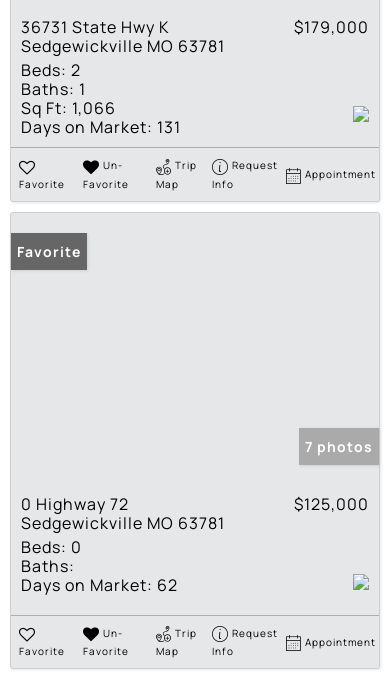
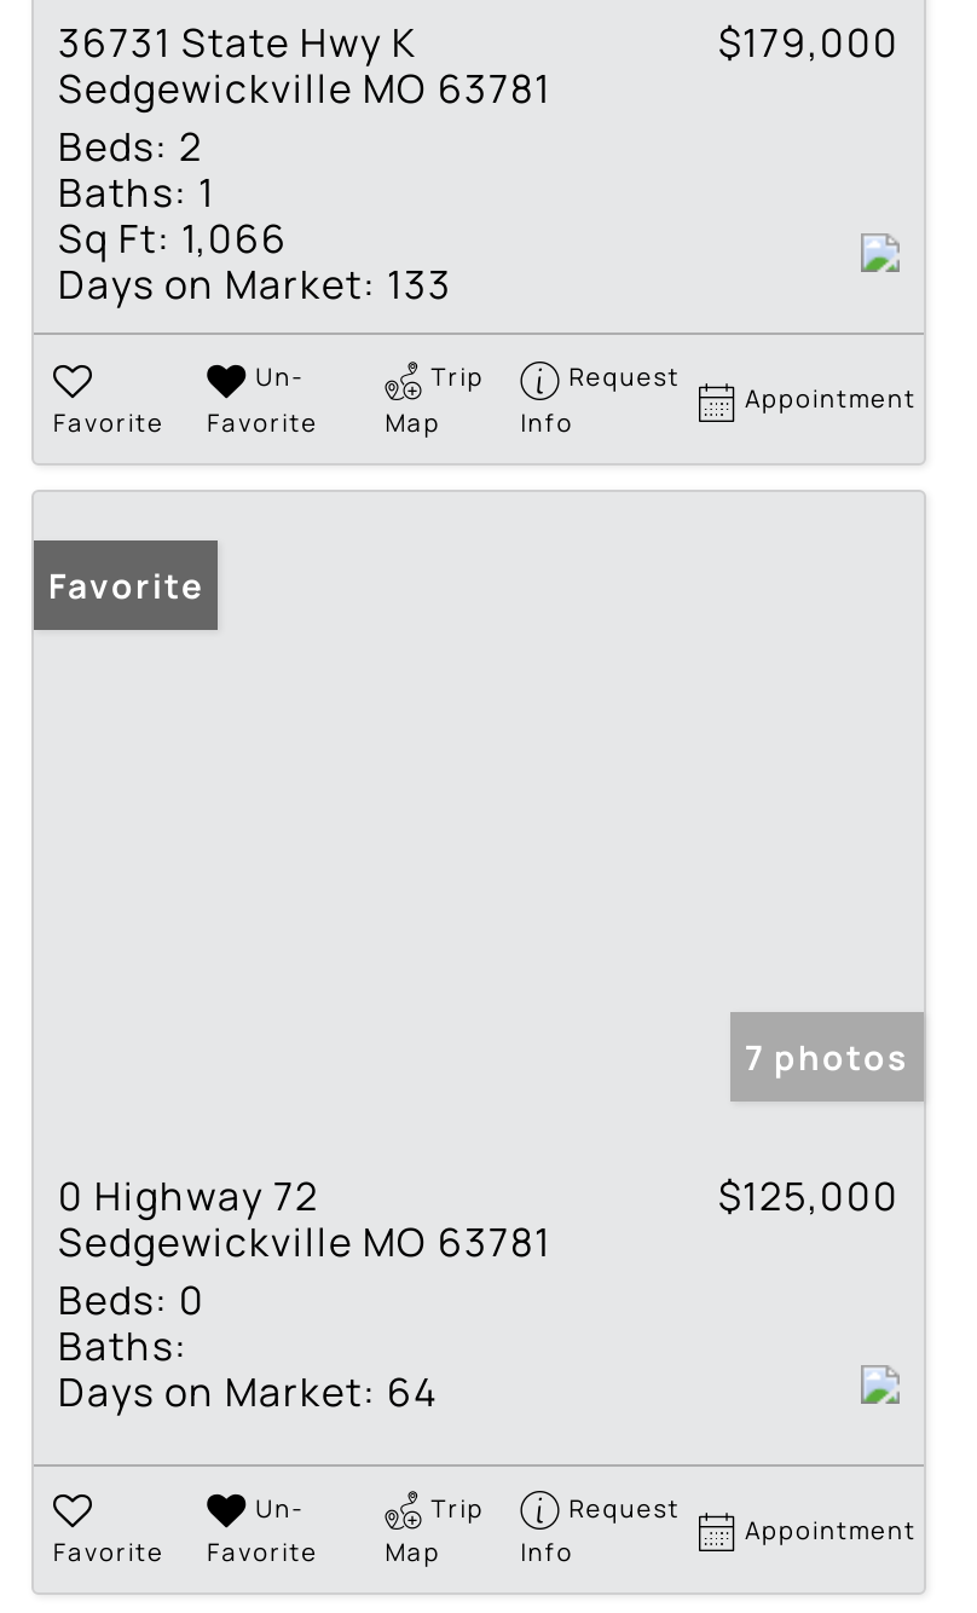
[21,116,181,138] Days on Market: 131 -> [58,259,452,312] Days on Market: 133
[21,574,178,596] Days on Market: 62 -> [58,1365,438,1418] Days on Market: 64

